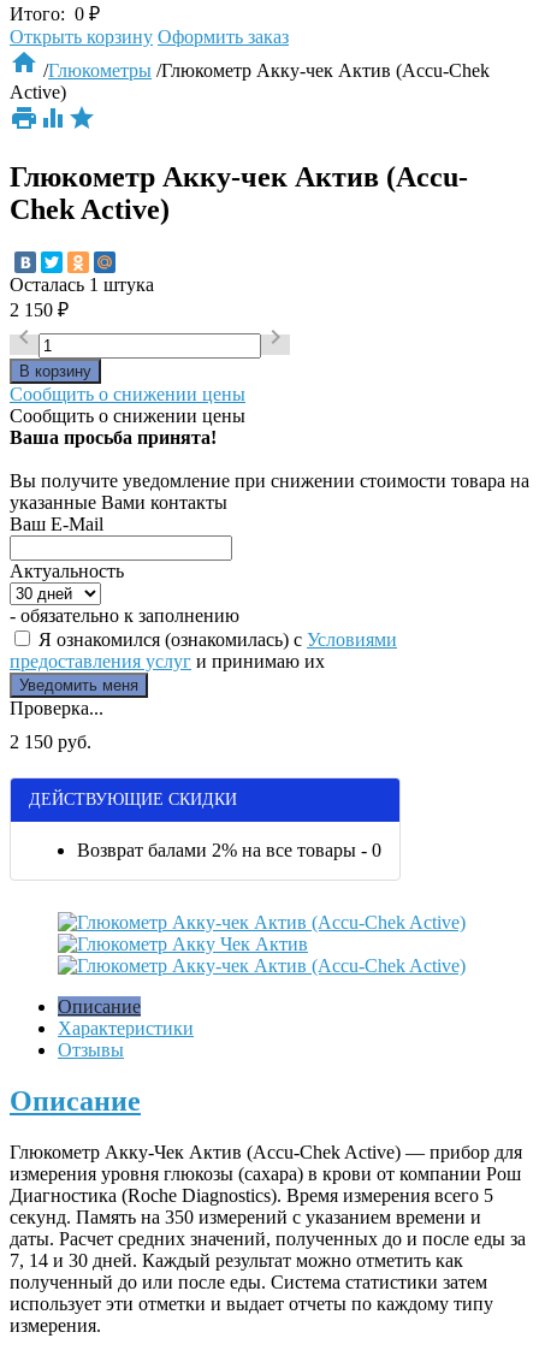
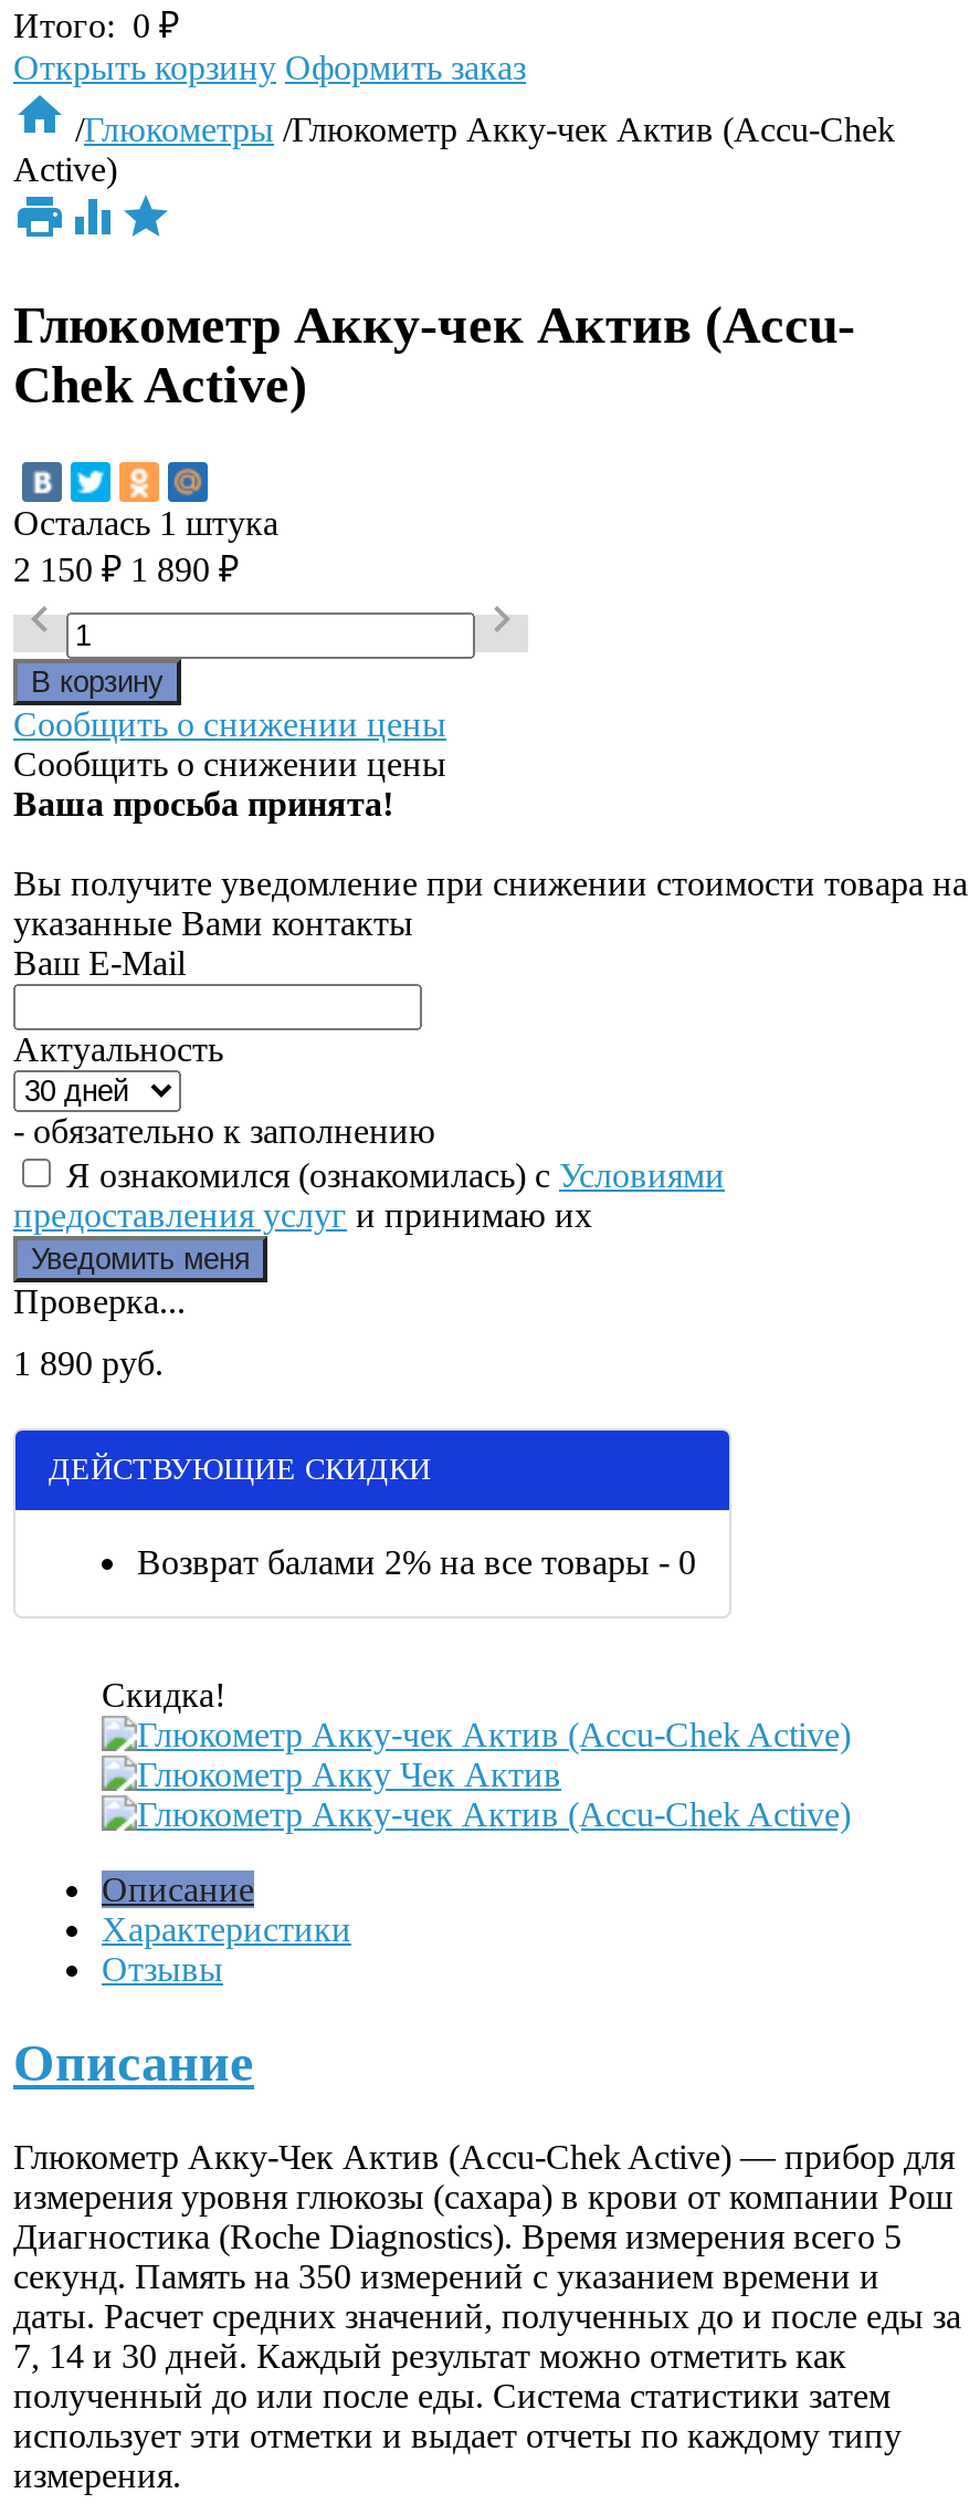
[10,300,69,320] 2 150 ₽ -> [13,551,239,588] 2 150 ₽ 1 890 ₽
[10,732,91,752] 2 150 руб. -> [13,1345,164,1382] 1 890 руб.
none -> [102,1676,225,1714] Скидка!

